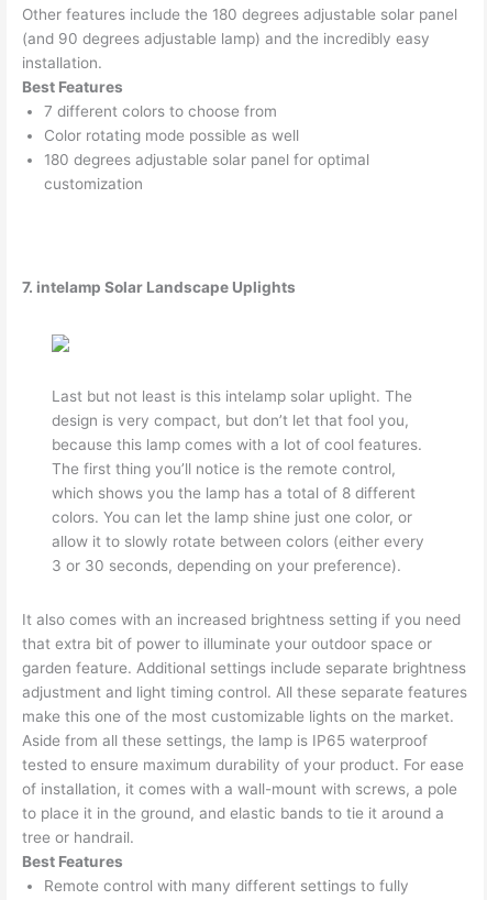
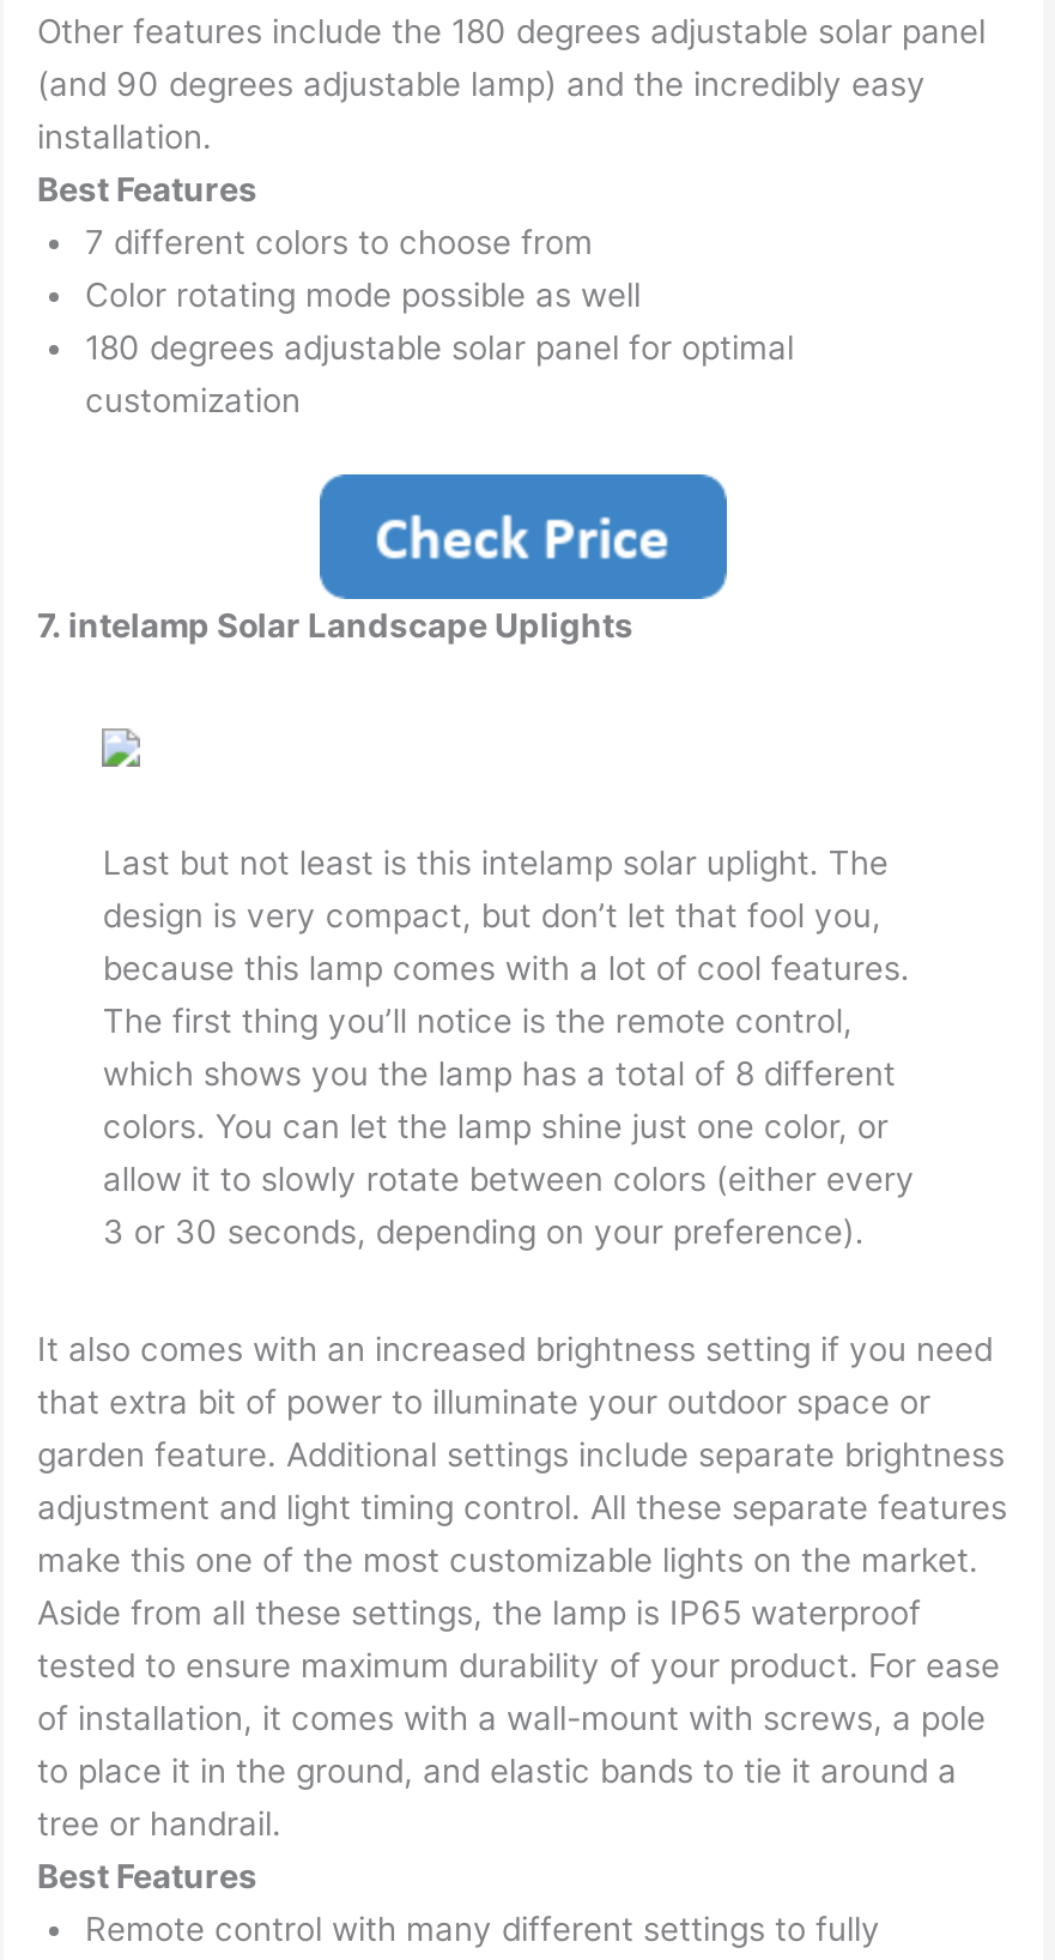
none -> [317,472,729,601] [image]

